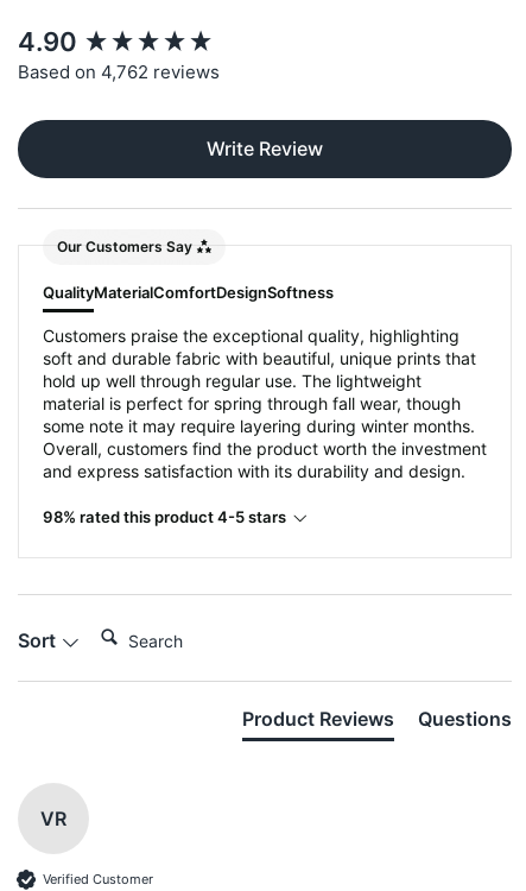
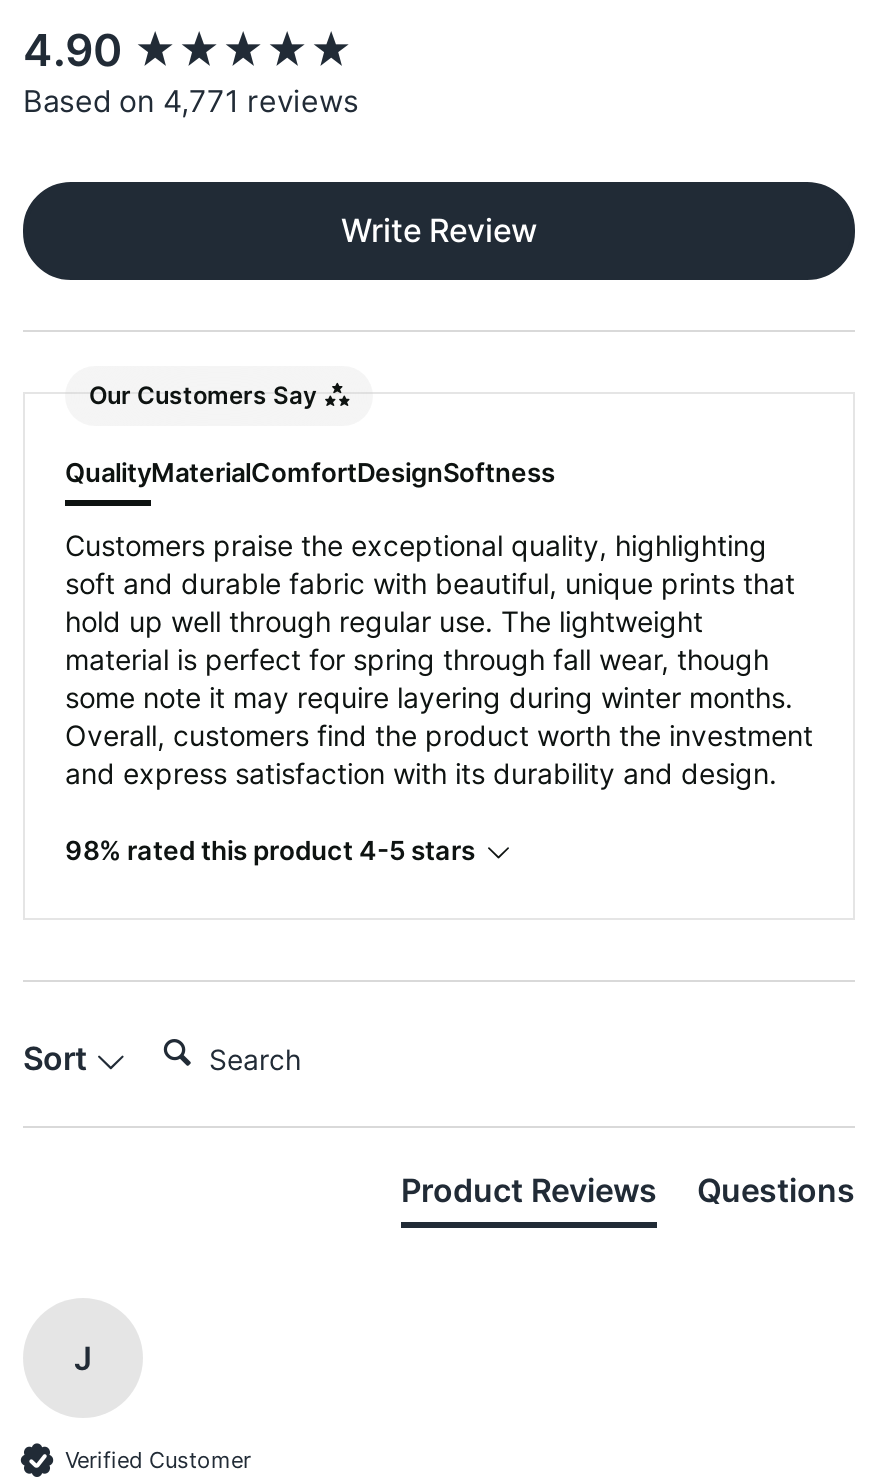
[18,61,220,83] Based on 4,762 reviews -> [23,82,359,120] Based on 4,771 reviews
[40,807,66,831] VR -> [74,1338,92,1378] J

